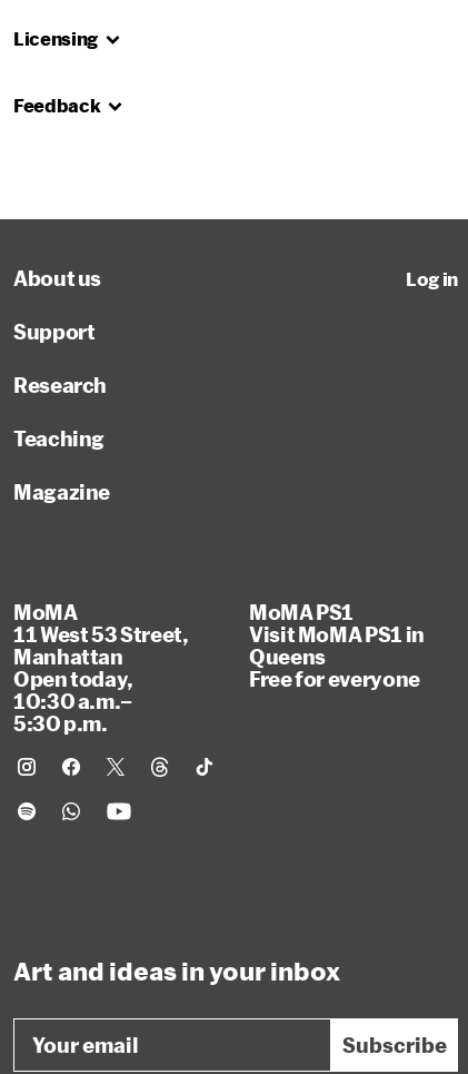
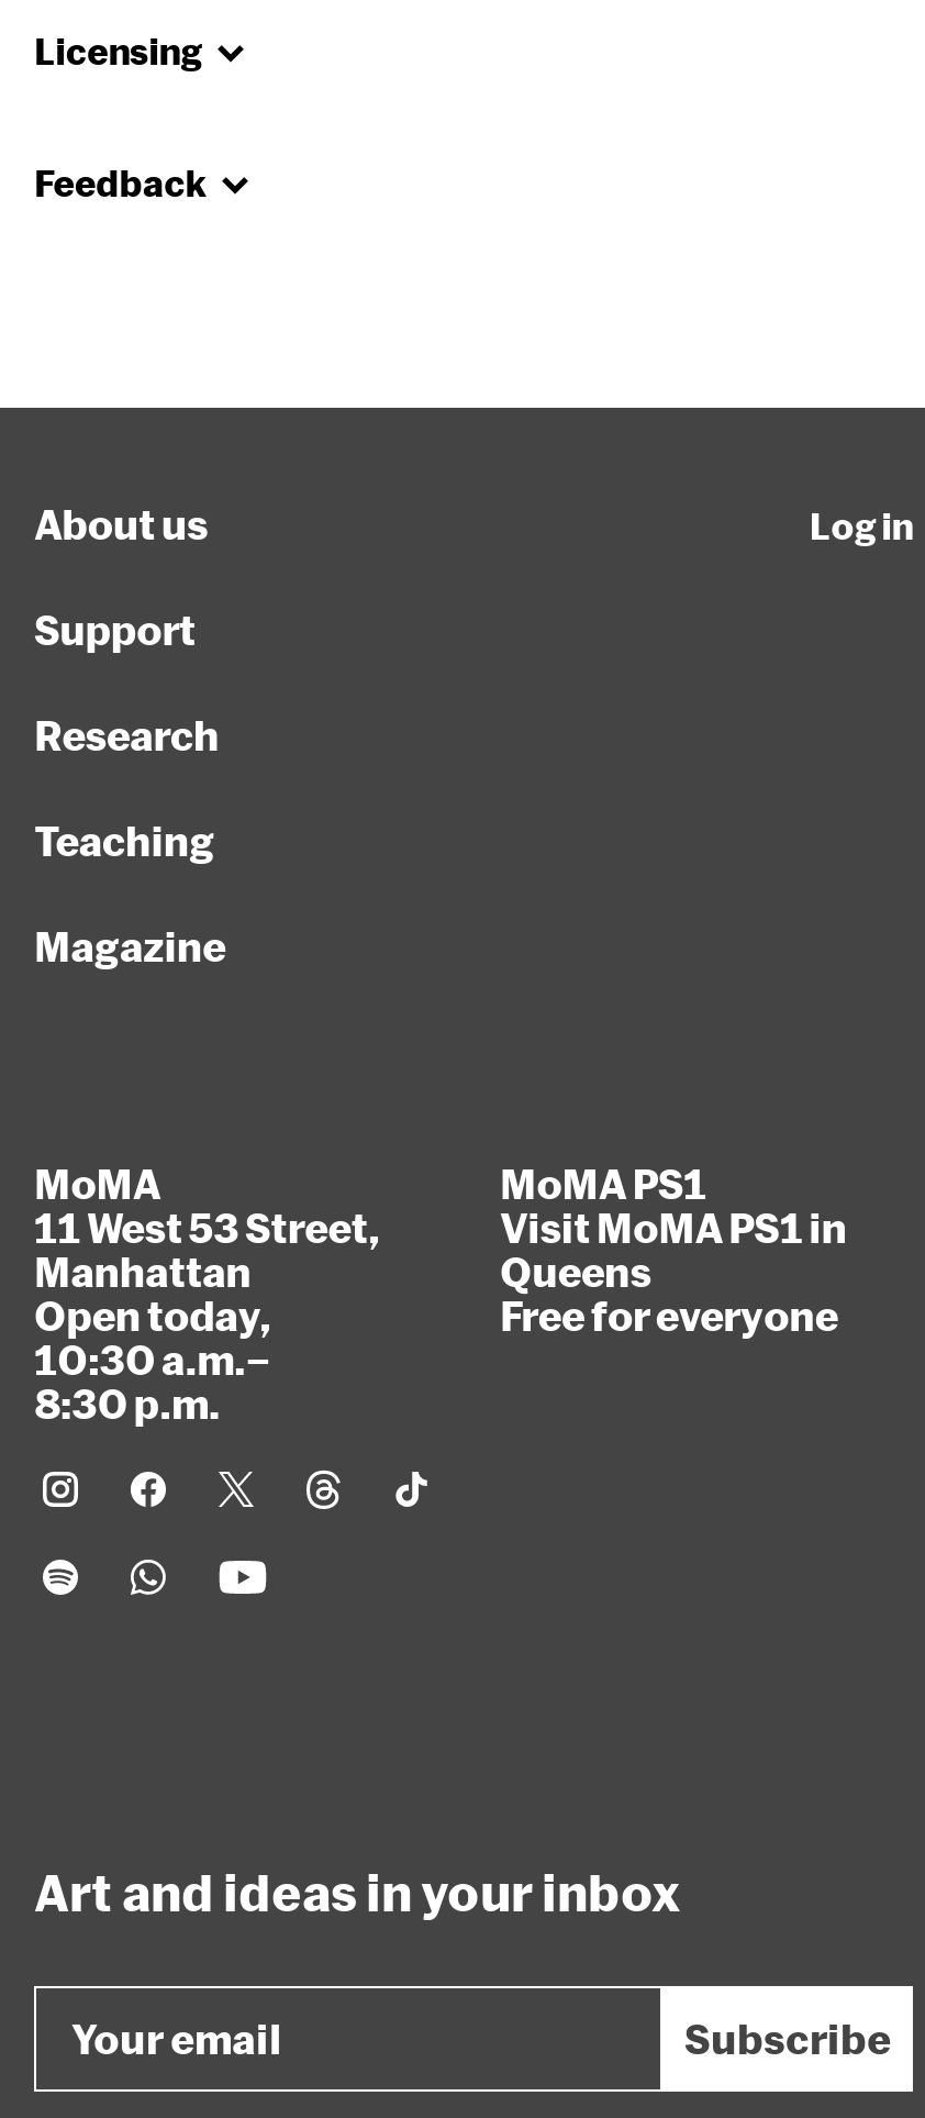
[13,711,108,735] 5:30 p.m. -> [34,1379,220,1427] 8:30 p.m.

